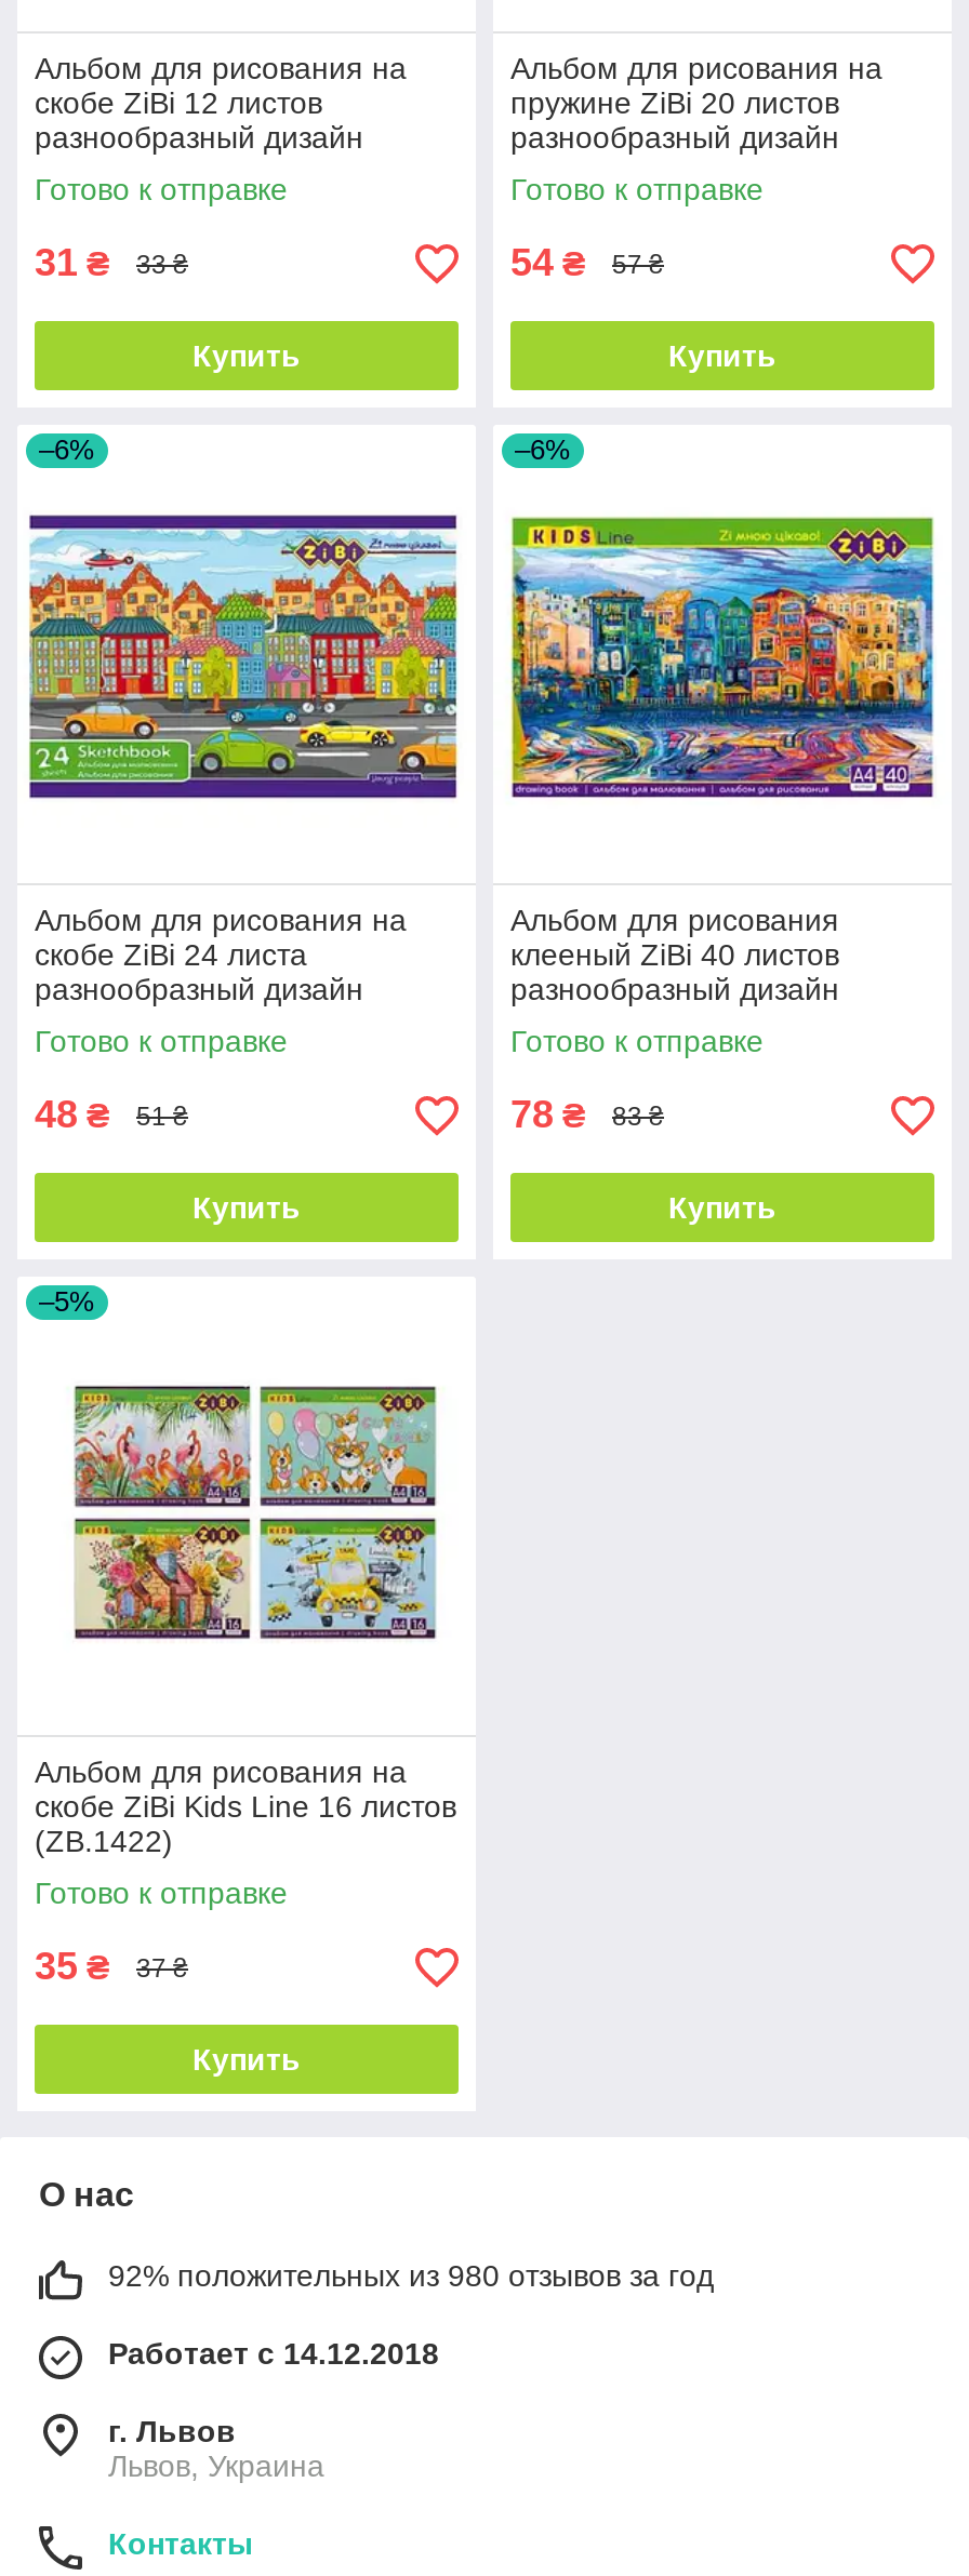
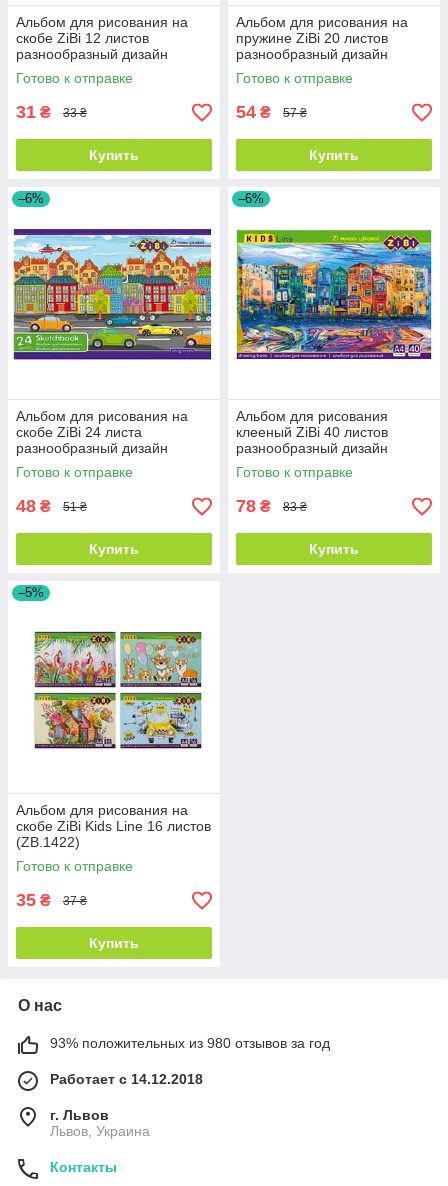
[108,2258,714,2293] 92% положительных из 980 отзывов за год -> [50,1035,330,1051] 93% положительных из 980 отзывов за год

